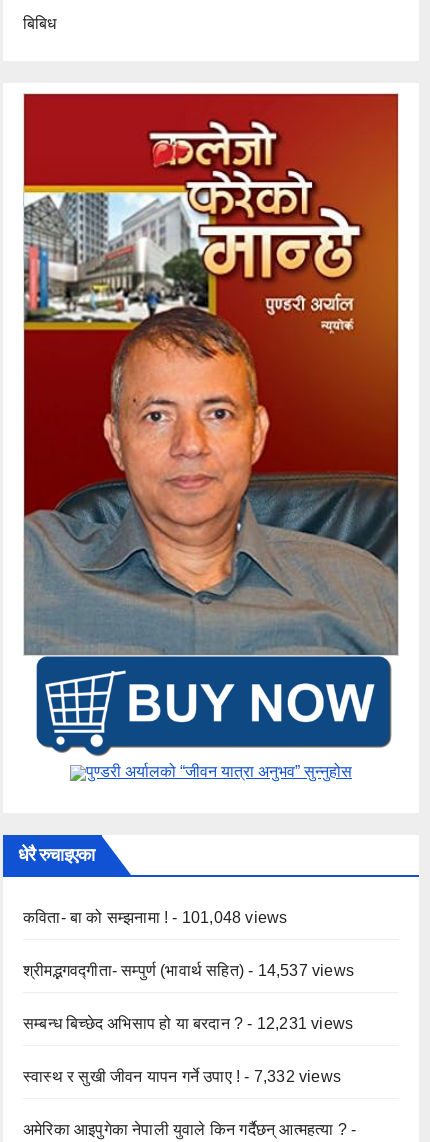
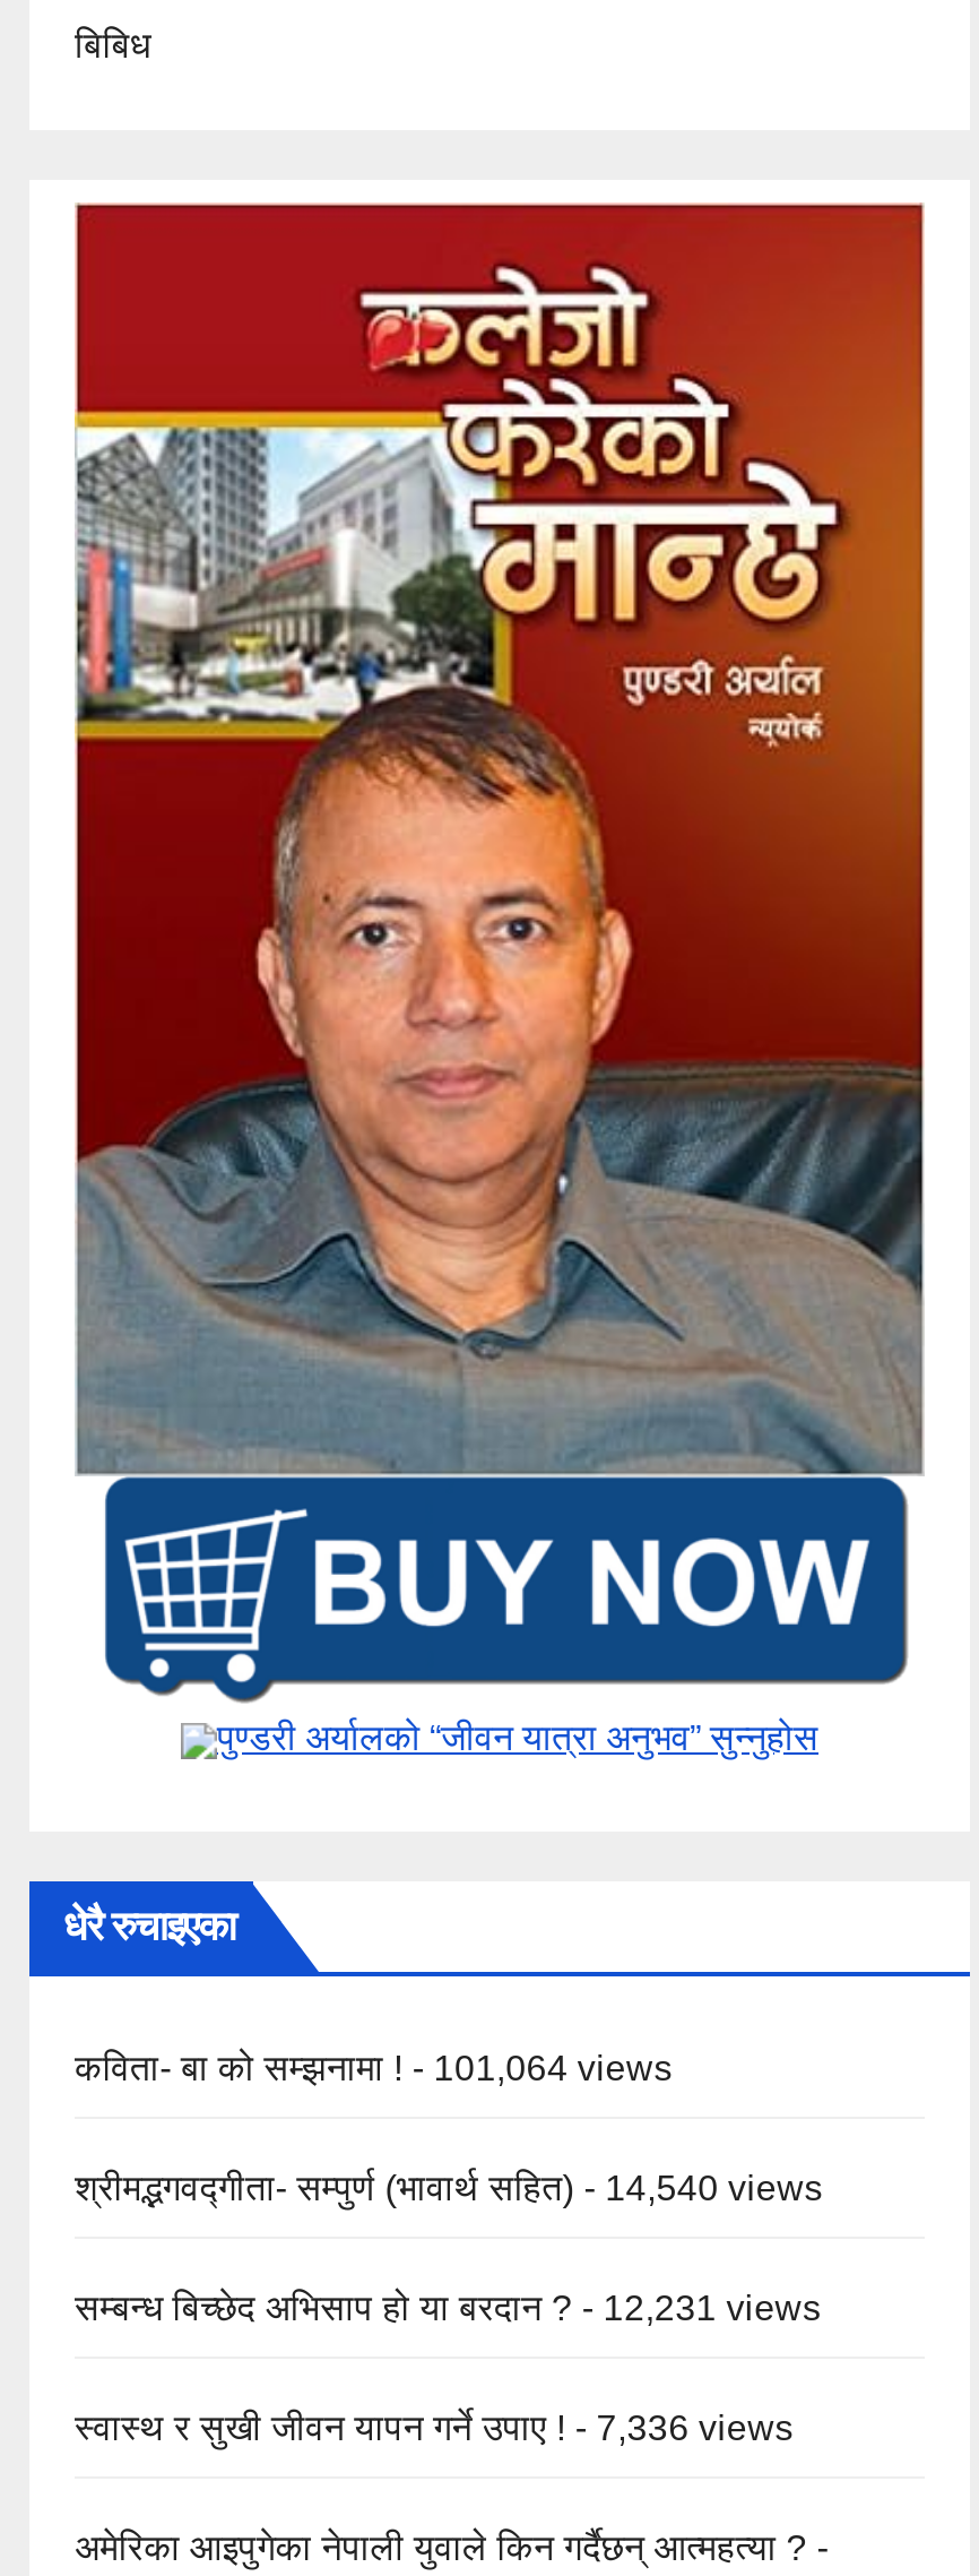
[23,909,287,926] कविता- बा को सम्झनामा ! - 101,048 views -> [75,2049,672,2087] कविता- बा को सम्झनामा ! - 101,064 views
[23,962,354,979] श्रीमद्भगवद्गीता- सम्पुर्ण (भावार्थ सहित) - 14,537 views -> [75,2169,823,2207] श्रीमद्भगवद्गीता- सम्पुर्ण (भावार्थ सहित) - 14,540 views
[23,1068,341,1085] स्वास्थ र सुखी जीवन यापन गर्ने उपाए ! - 7,332 views -> [75,2409,794,2447] स्वास्थ र सुखी जीवन यापन गर्ने उपाए ! - 7,336 views

